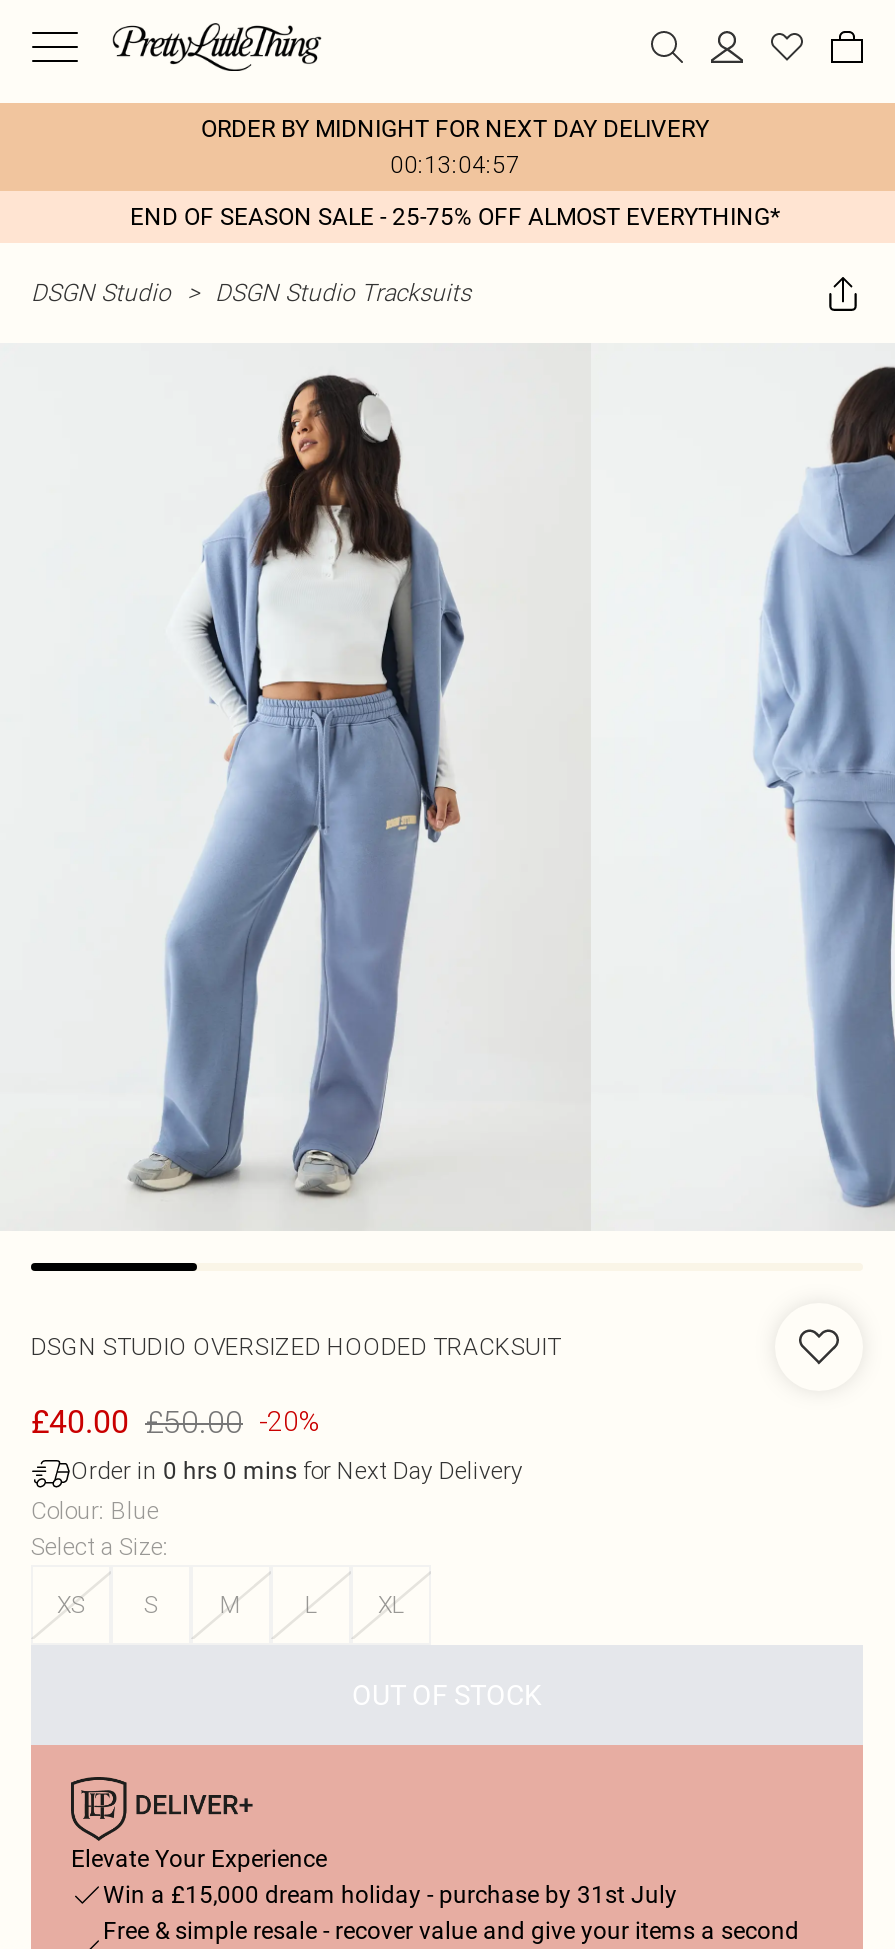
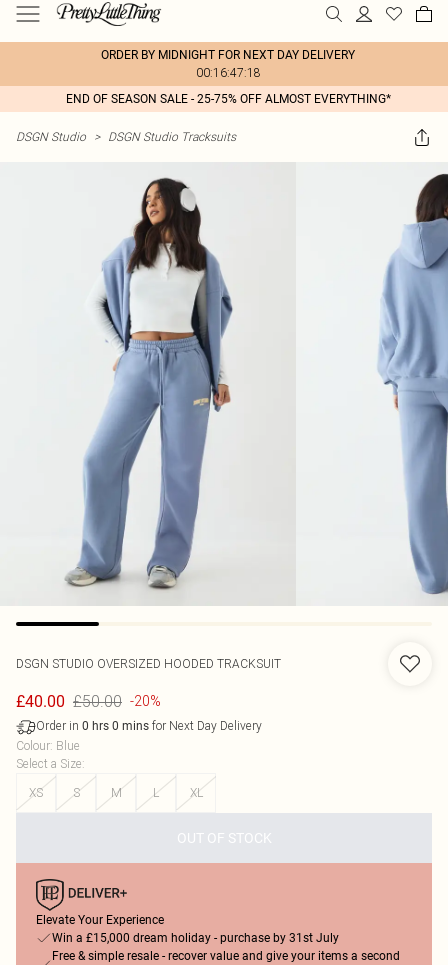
[390,149,520,179] 00:13:04:57 -> [195,65,260,80] 00:16:47:18

